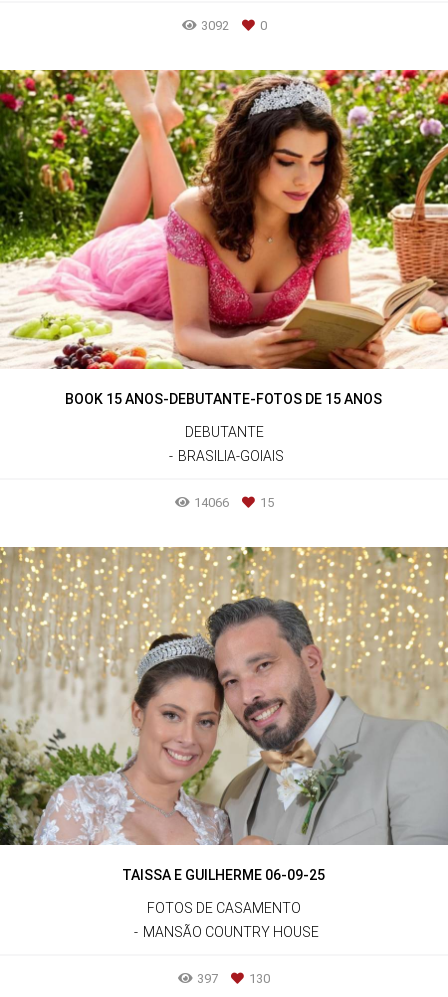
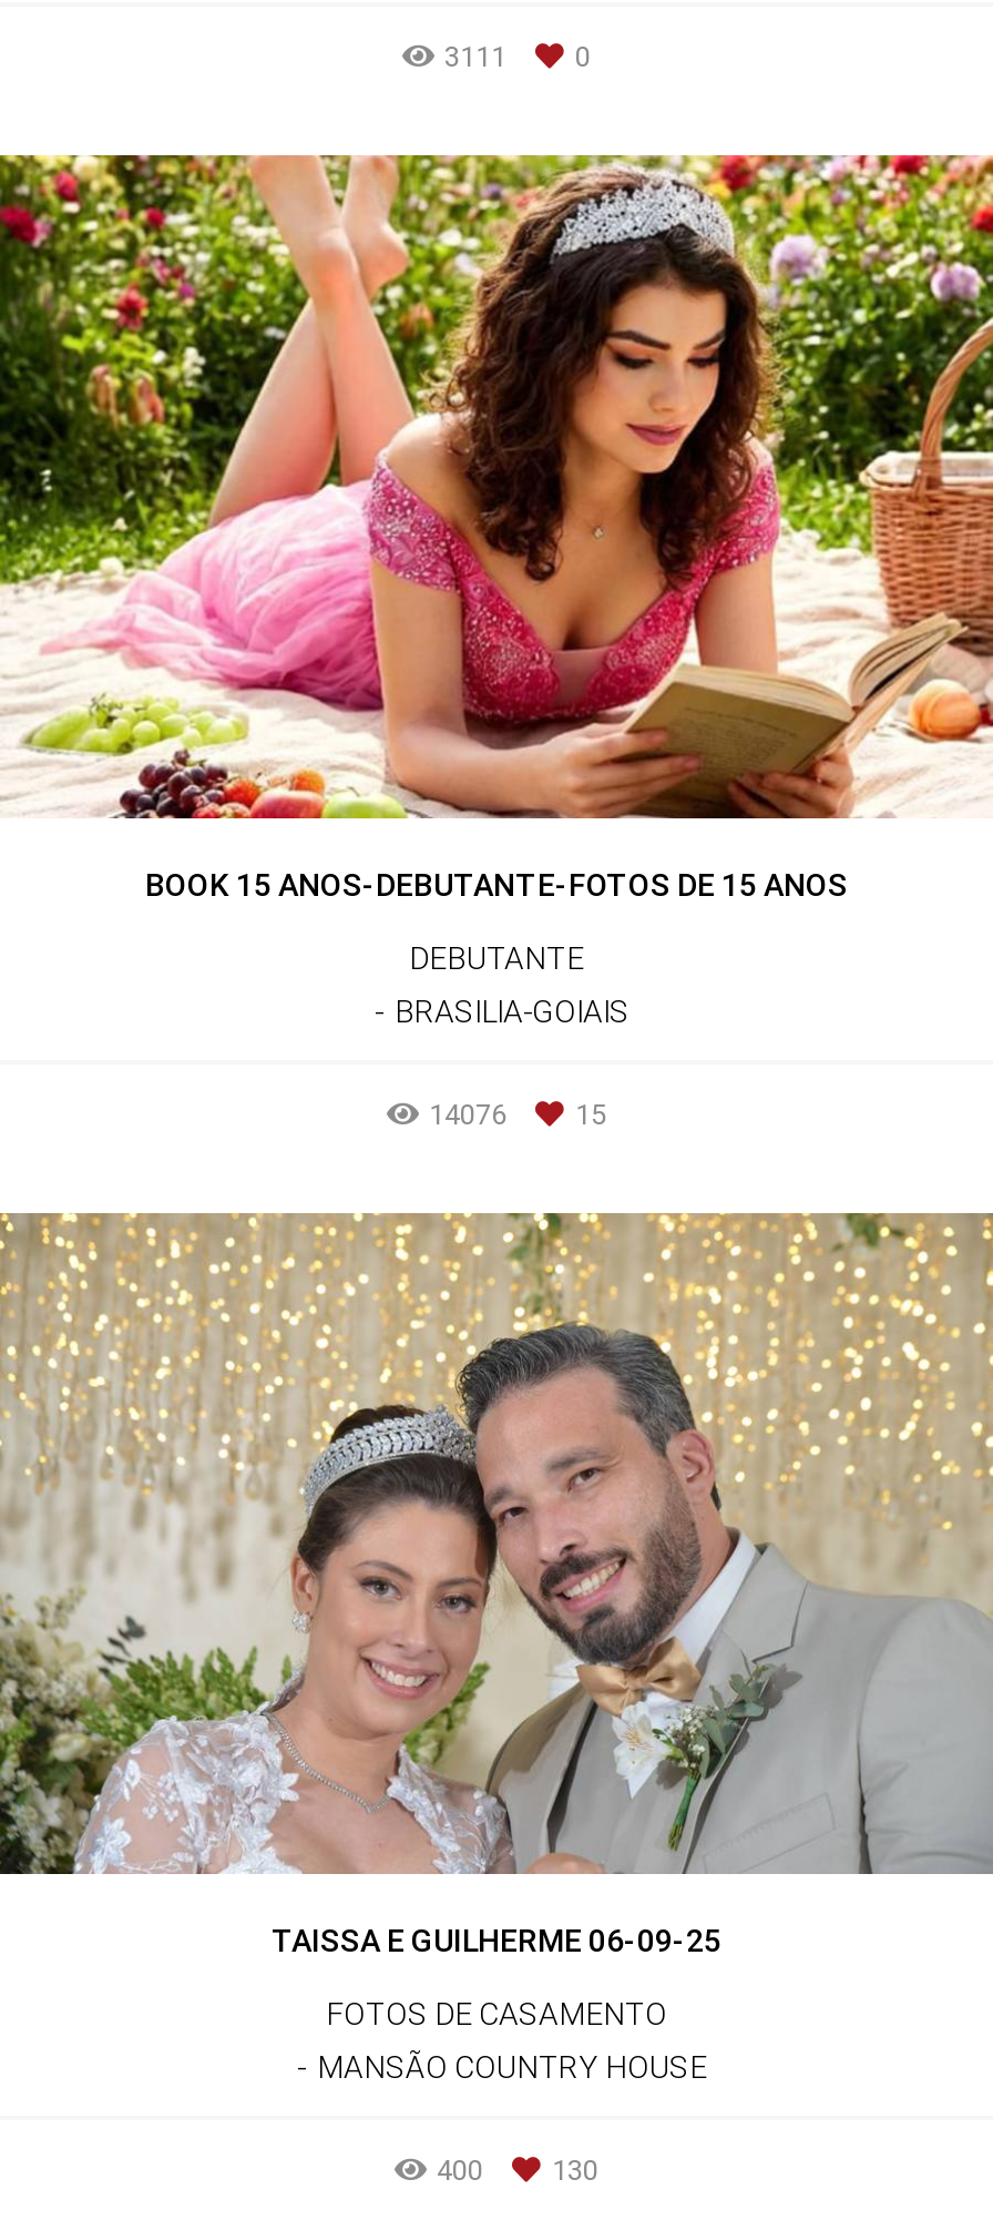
[200,18,228,33] 3092 -> [444,40,506,73] 3111
[193,495,228,510] 14066 -> [429,1097,506,1130] 14076
[197,971,218,986] 397 -> [437,2154,483,2187] 400

